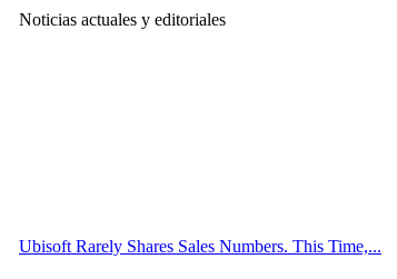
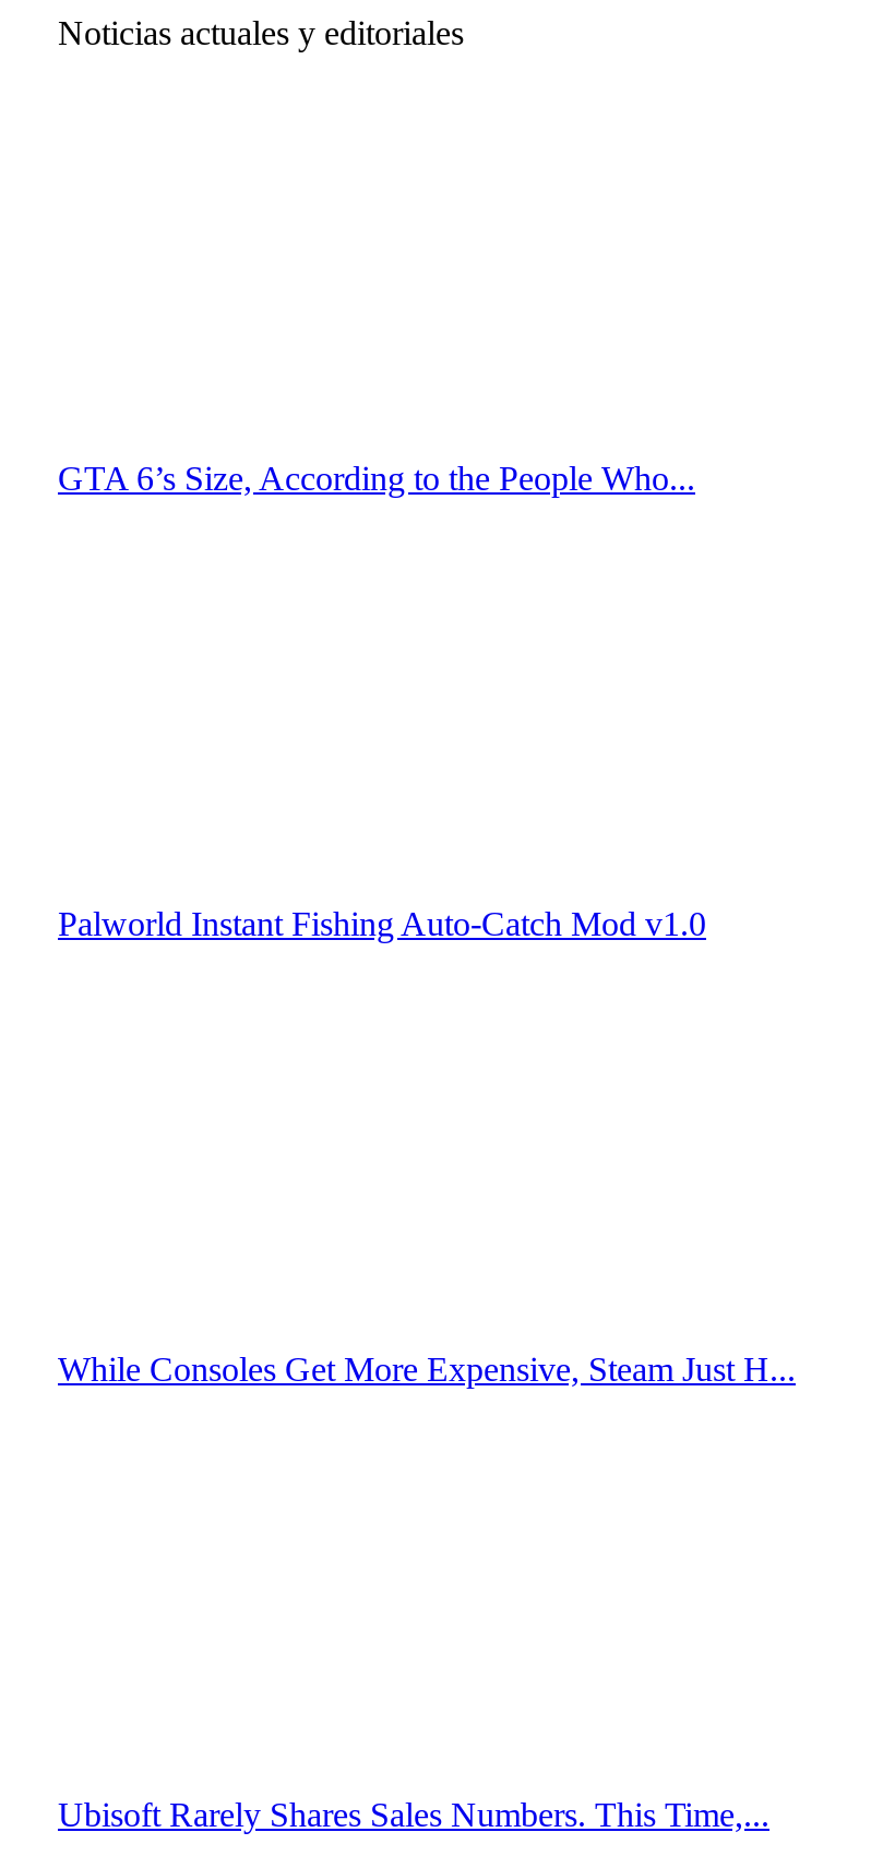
none -> [58,460,695,497] GTA 6’s Size, According to the People Who...
none -> [58,905,706,942] Palworld Instant Fishing Auto-Catch Mod v1.0
none -> [58,1351,796,1388] While Consoles Get More Expensive, Steam Just H...

